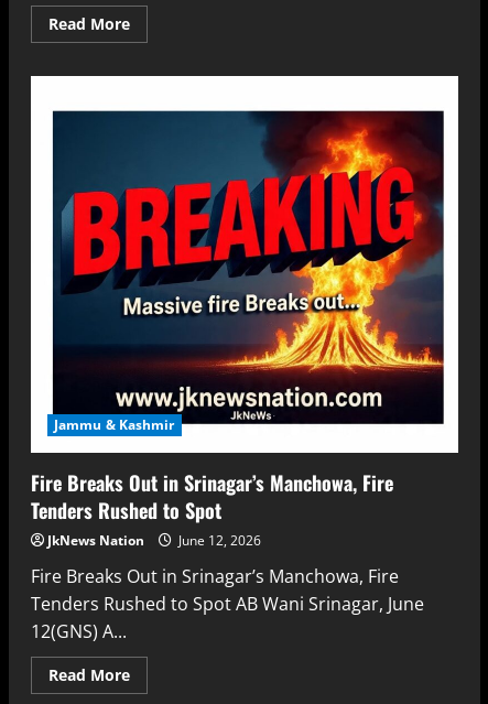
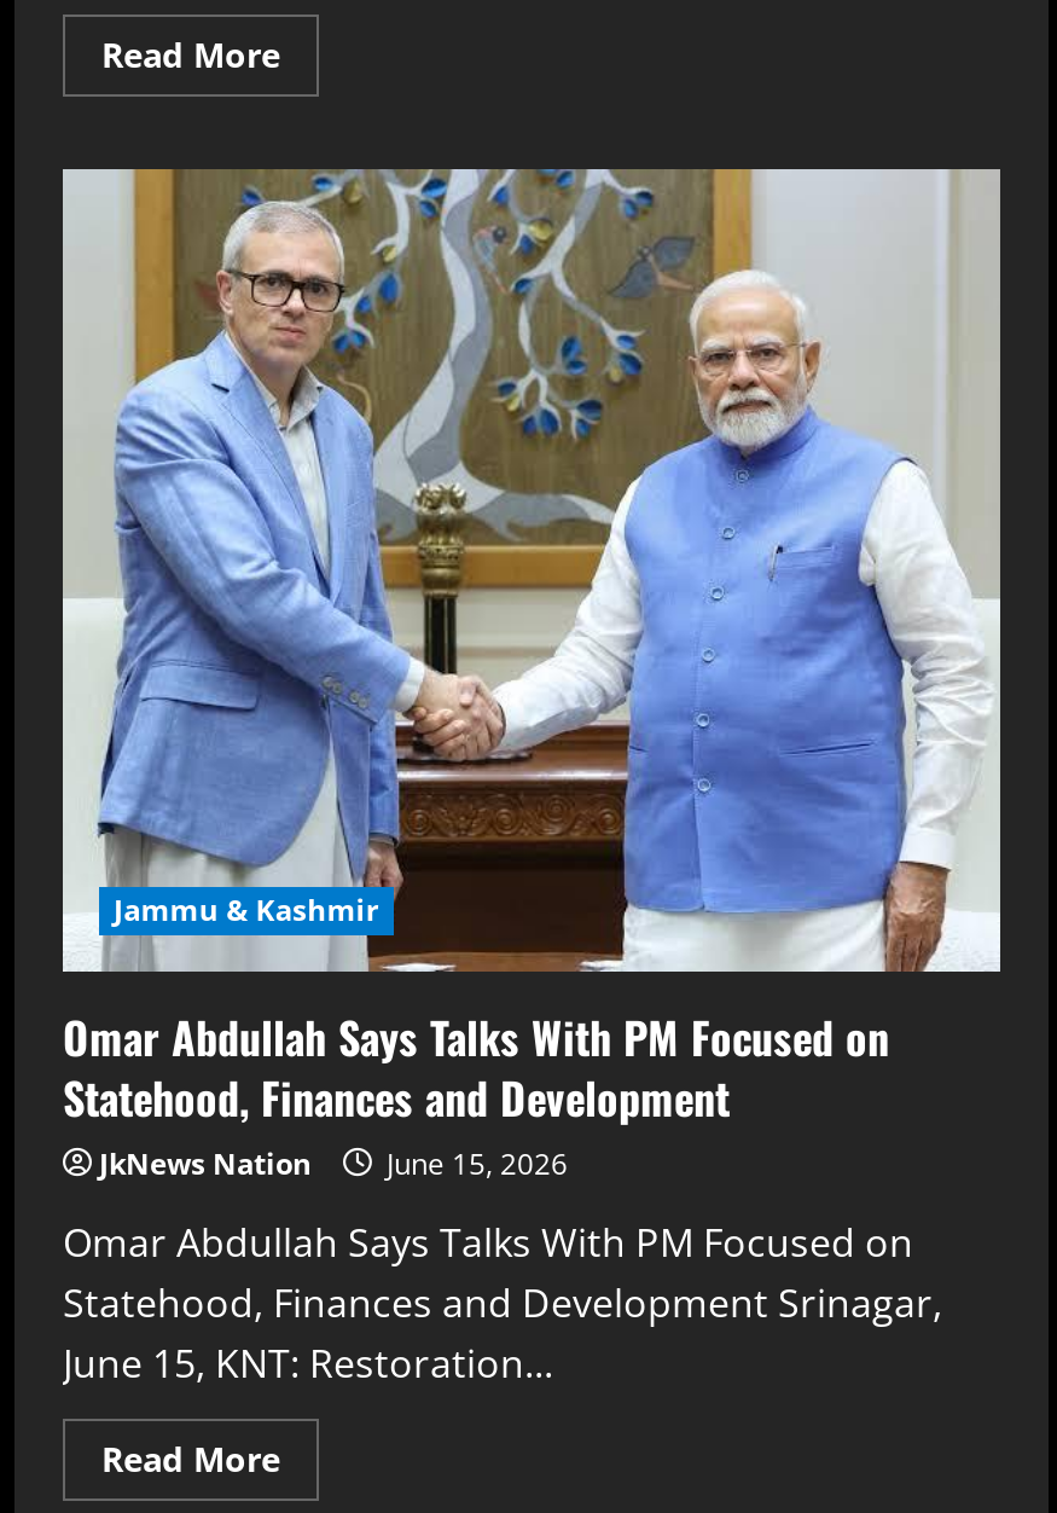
[31,75,457,524] [image] | Fire Breaks Out in Srinagar’s Manchowa, Fire | Tenders Rushed to Spot -> [63,167,1000,1129] [image] | Omar Abdullah Says Talks With PM Focused on | Statehood, Finances and Development
[47,531,261,550] JkNews Nation June 12, 2026 -> [99,1143,568,1184] JkNews Nation June 15, 2026
[31,564,424,643] Fire Breaks Out in Srinagar’s Manchowa, Fire | Tenders Rushed to Spot AB Wani Srinagar, June | 12(GNS) A... -> [63,1216,942,1390] Omar Abdullah Says Talks With PM Focused on | Statehood, Finances and Development Srinagar, | June 15, KNT: Restoration...

